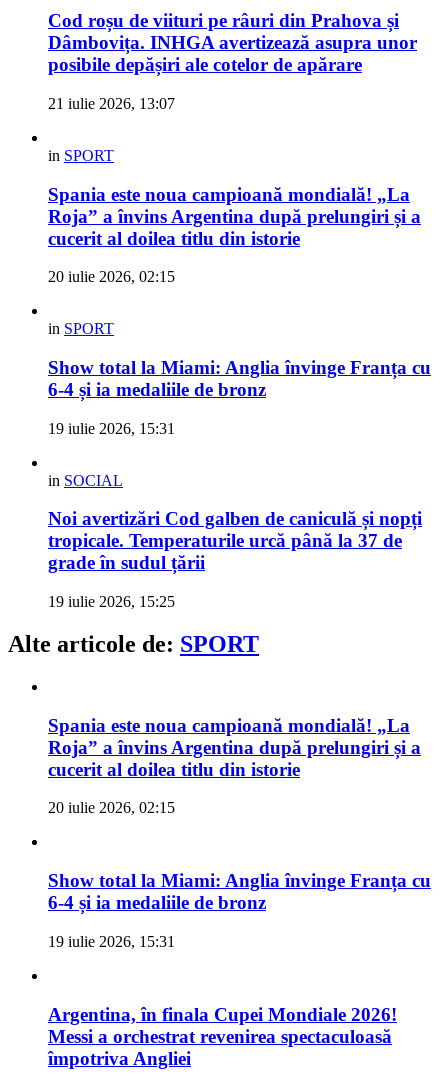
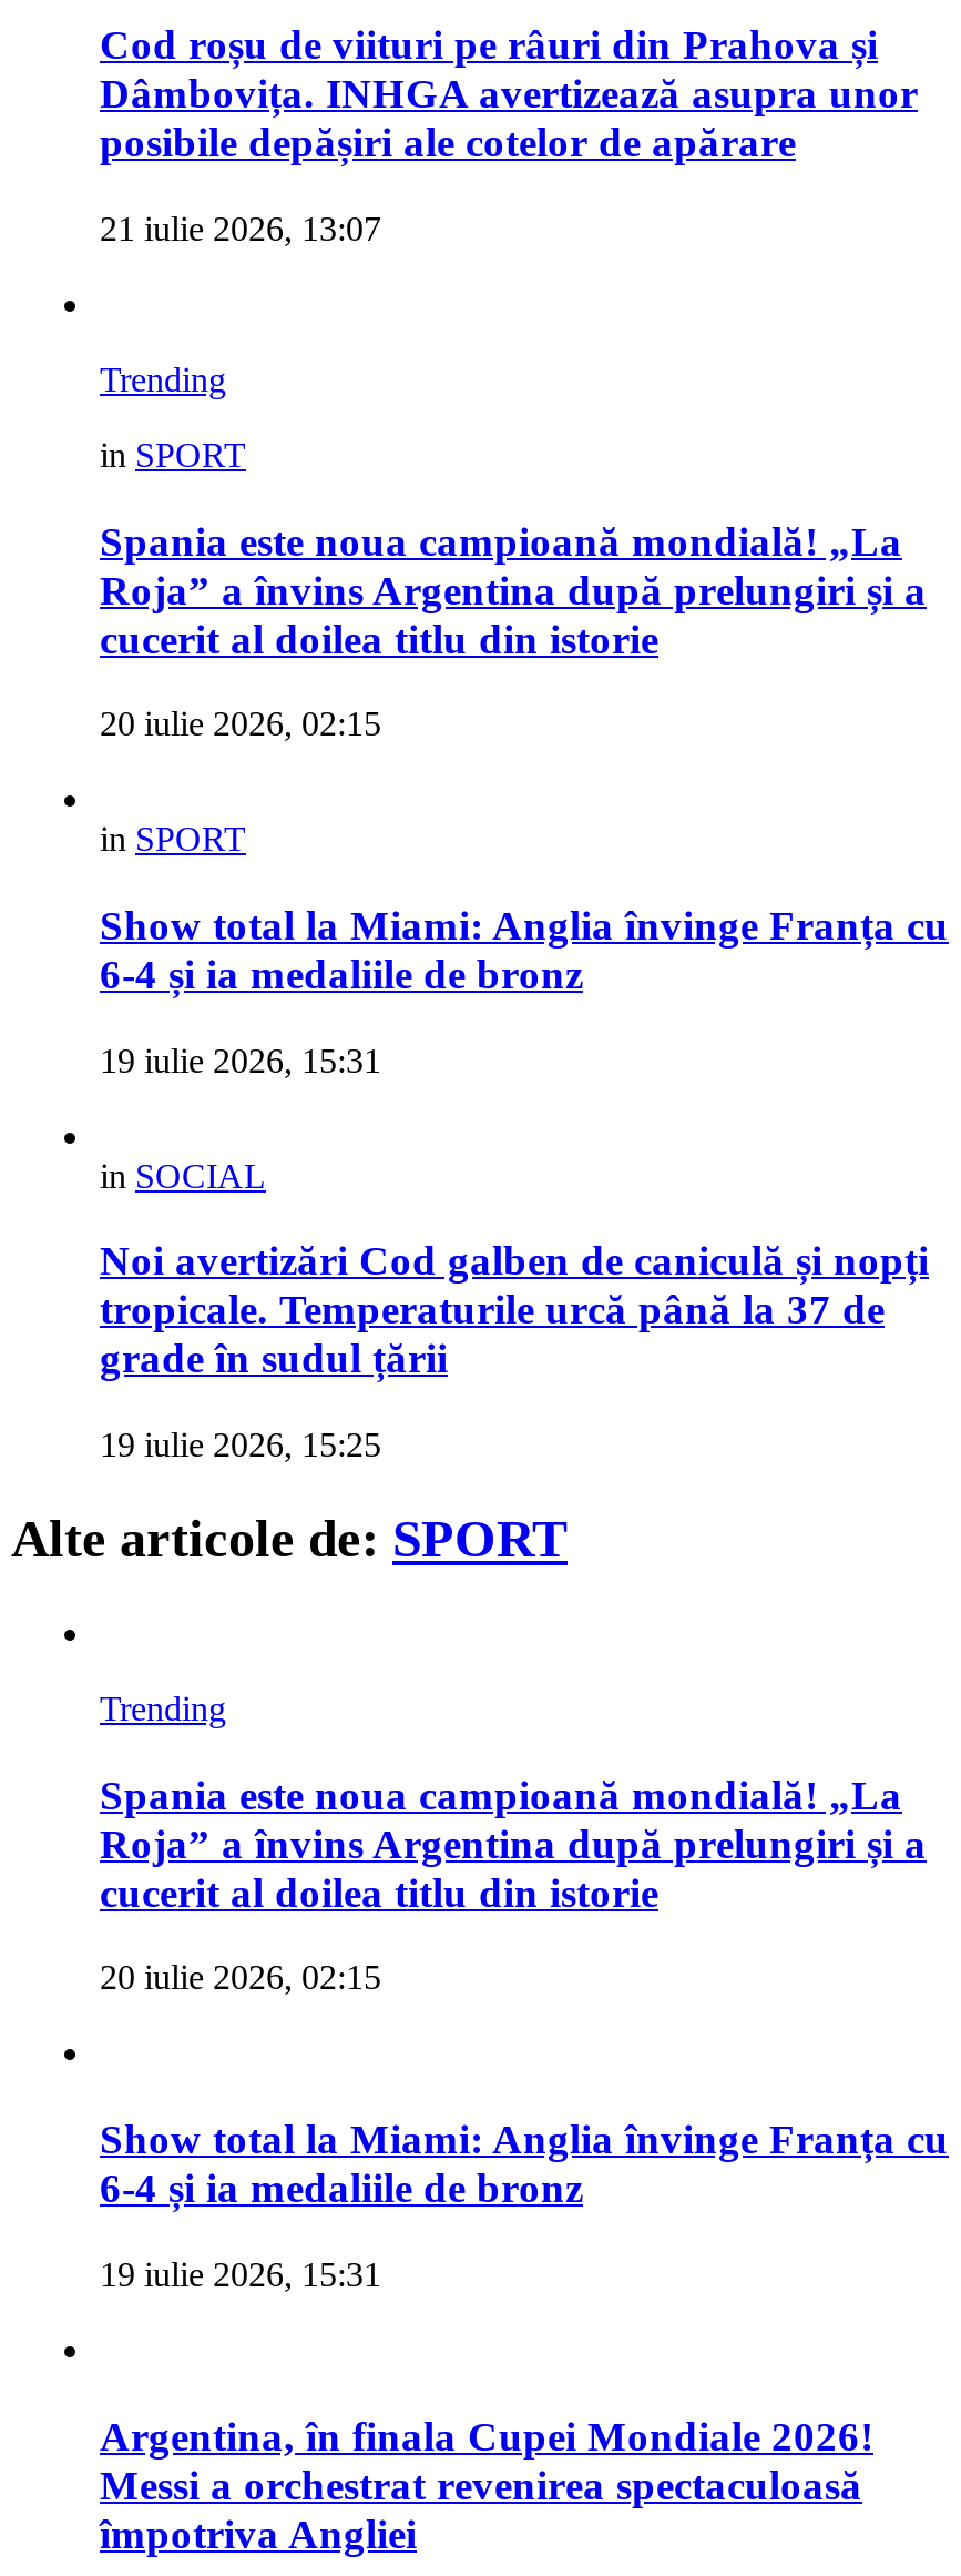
none -> [100,360,226,398] Trending
none -> [100,1690,226,1727] Trending

